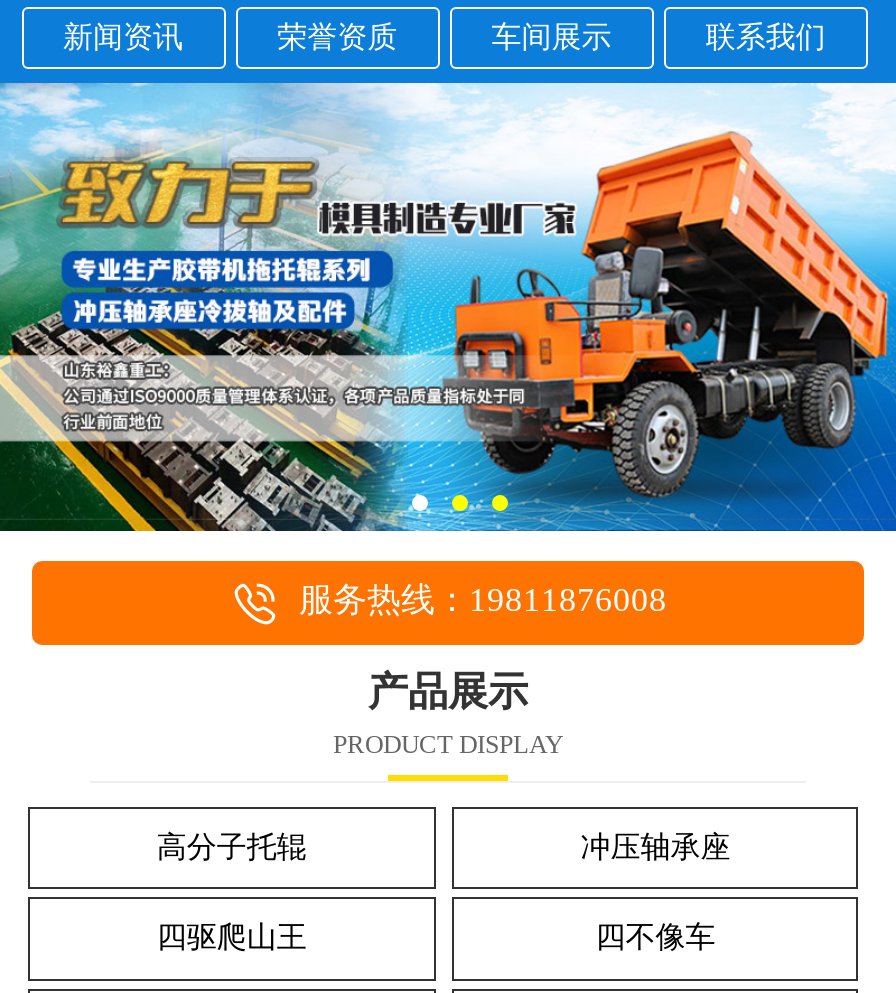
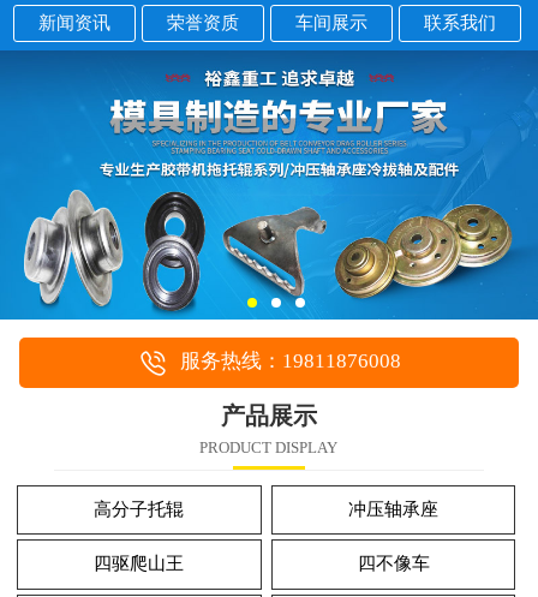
[6,81,890,533] [image] -> [4,50,534,321] [image]

